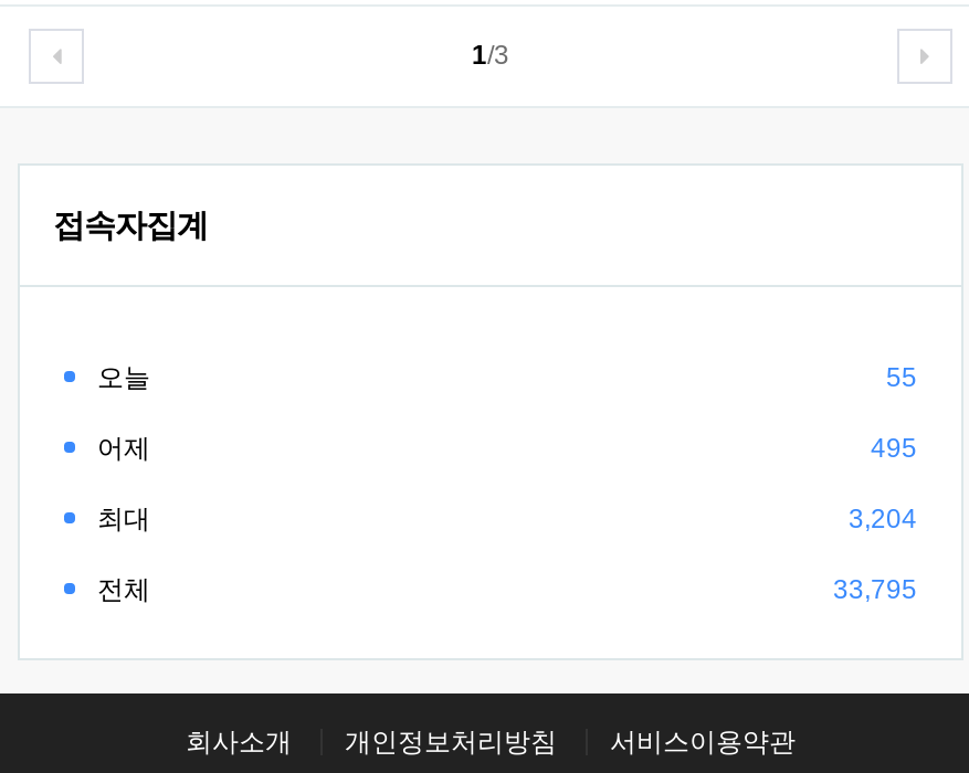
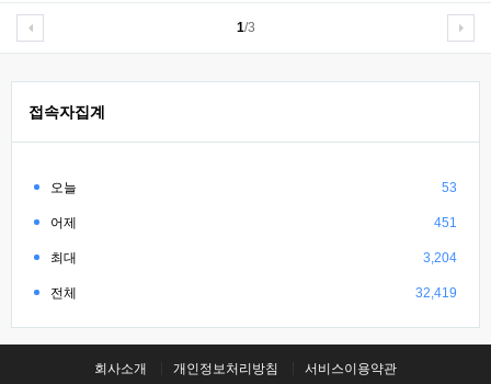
[886,362,917,393] 55 -> [442,180,457,195] 53
[871,433,917,464] 495 -> [434,215,457,230] 451
[833,574,917,605] 33,795 -> [415,285,457,301] 32,419

